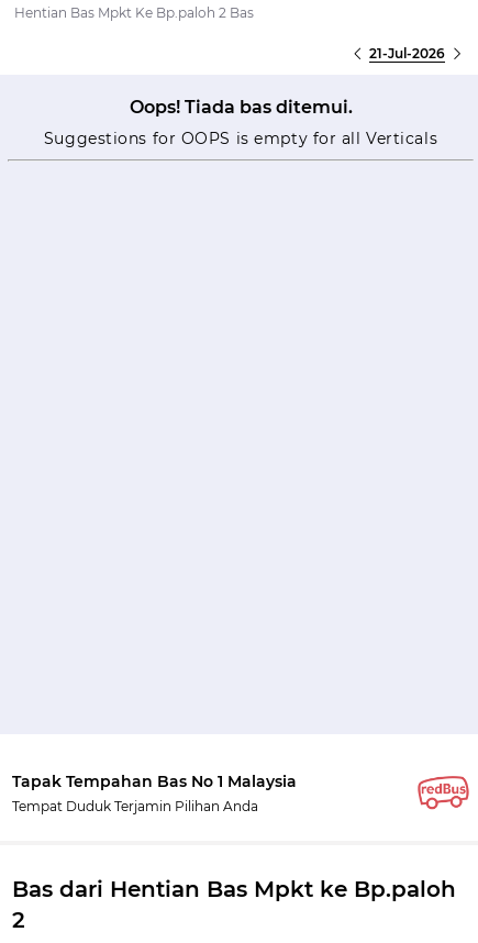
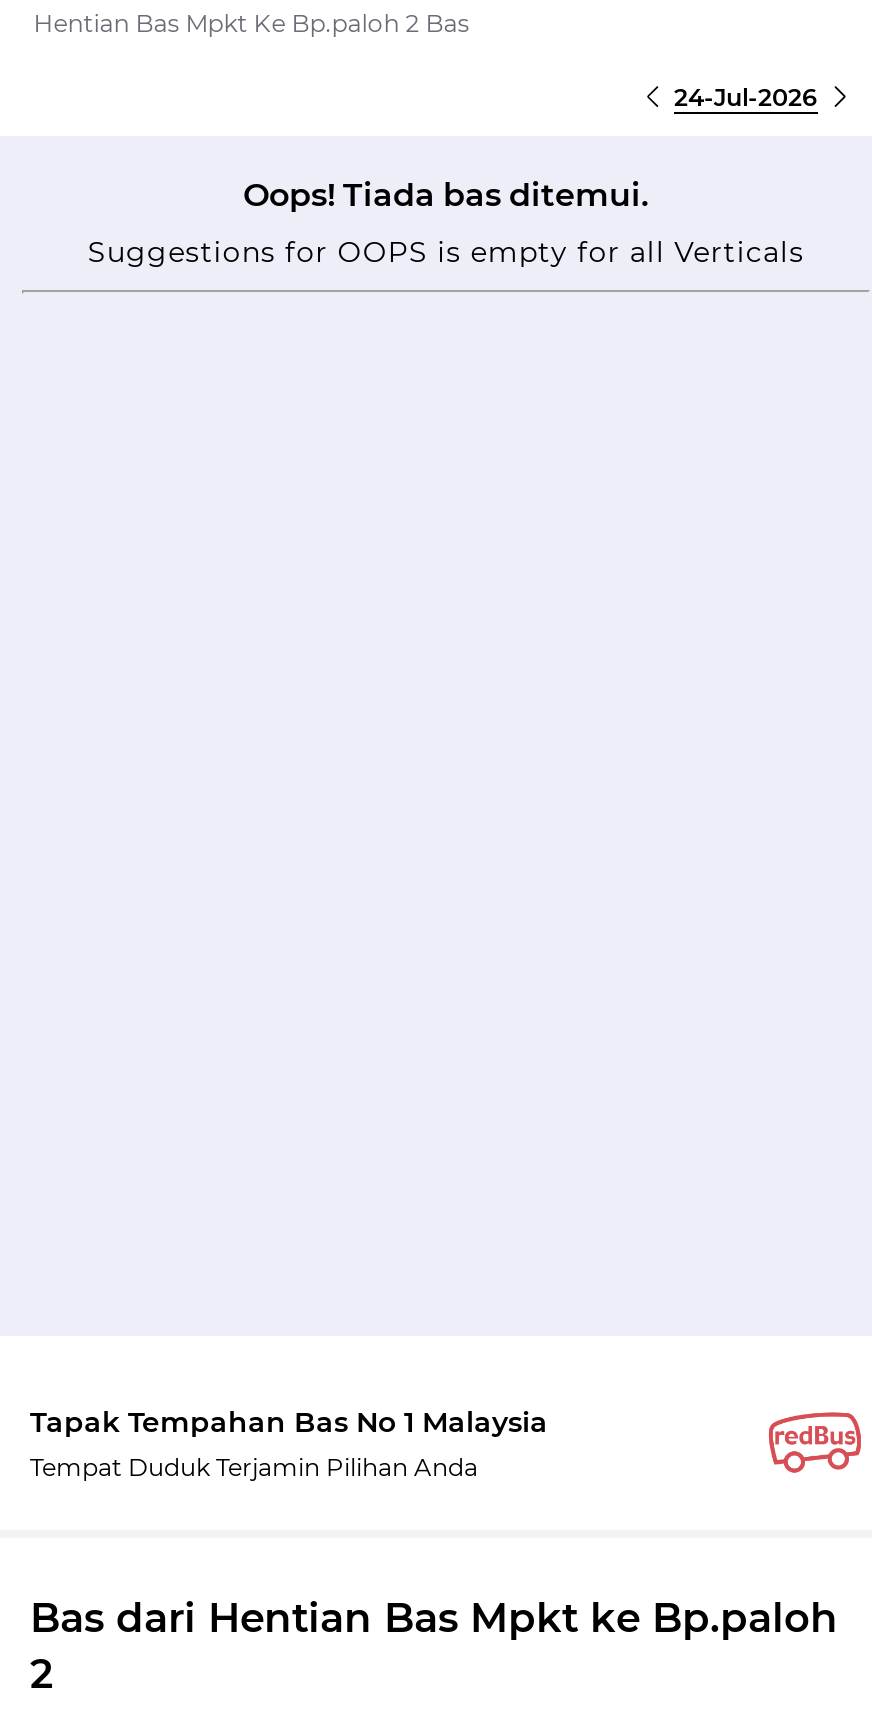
[369,45,445,62] 21-Jul-2026 -> [674,82,818,112] 24-Jul-2026

